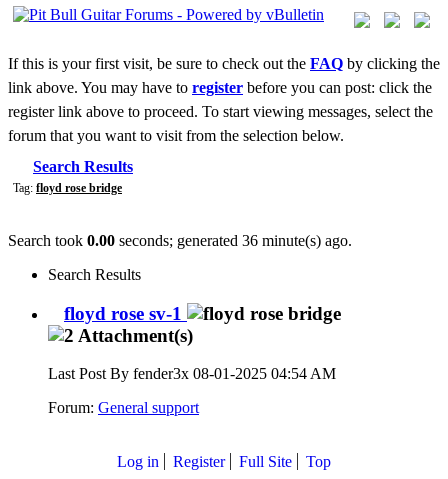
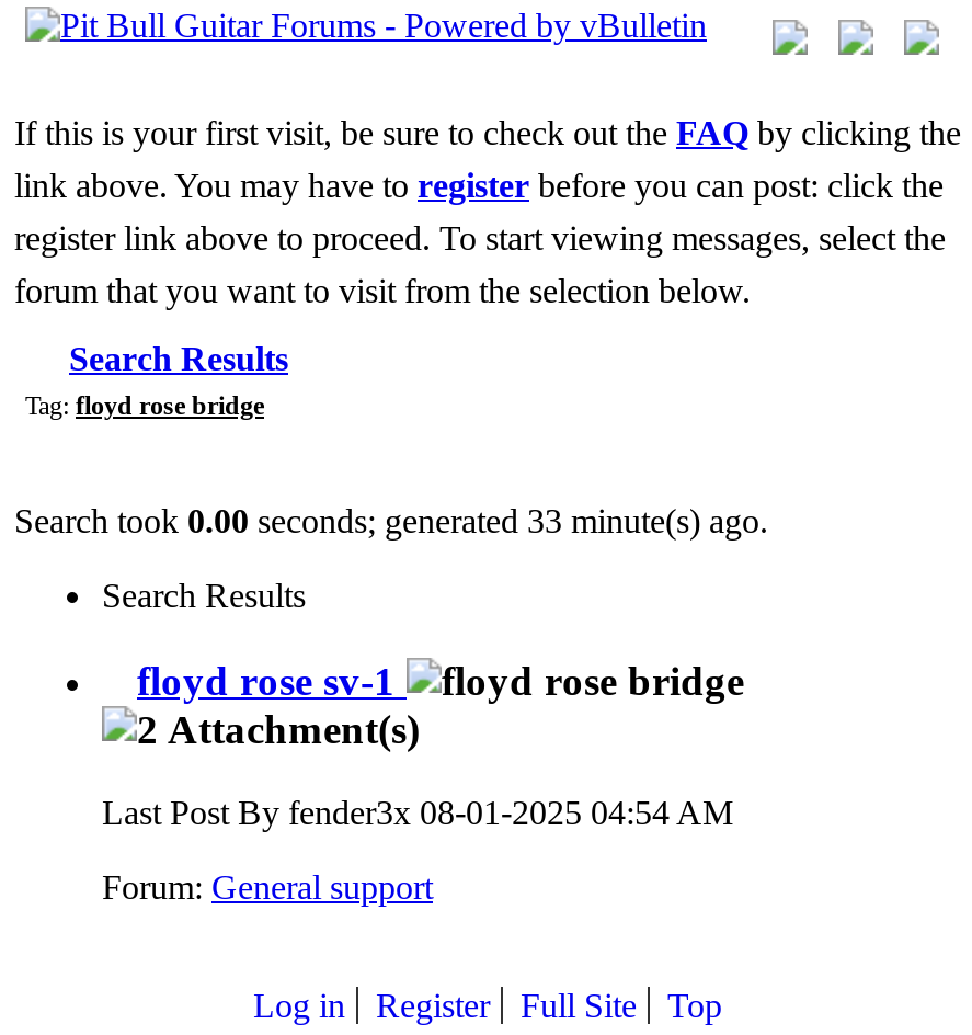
[8,232,352,249] Search took 0.00 seconds; generated 36 minute(s) ago. -> [14,502,768,539] Search took 0.00 seconds; generated 33 minute(s) ago.

